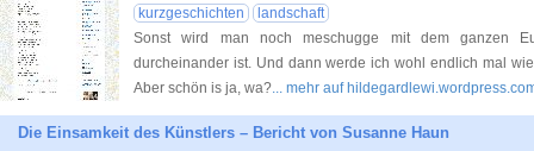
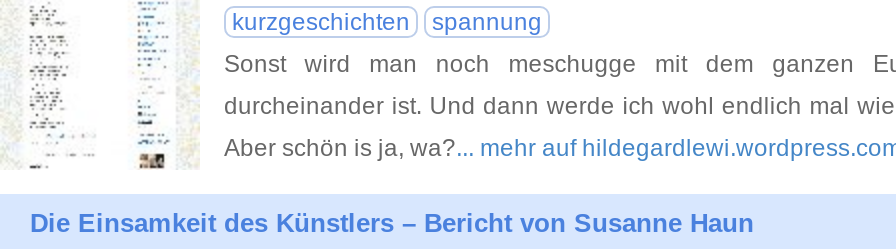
[257,5,324,21] landschaft -> [432,8,542,36] spannung

